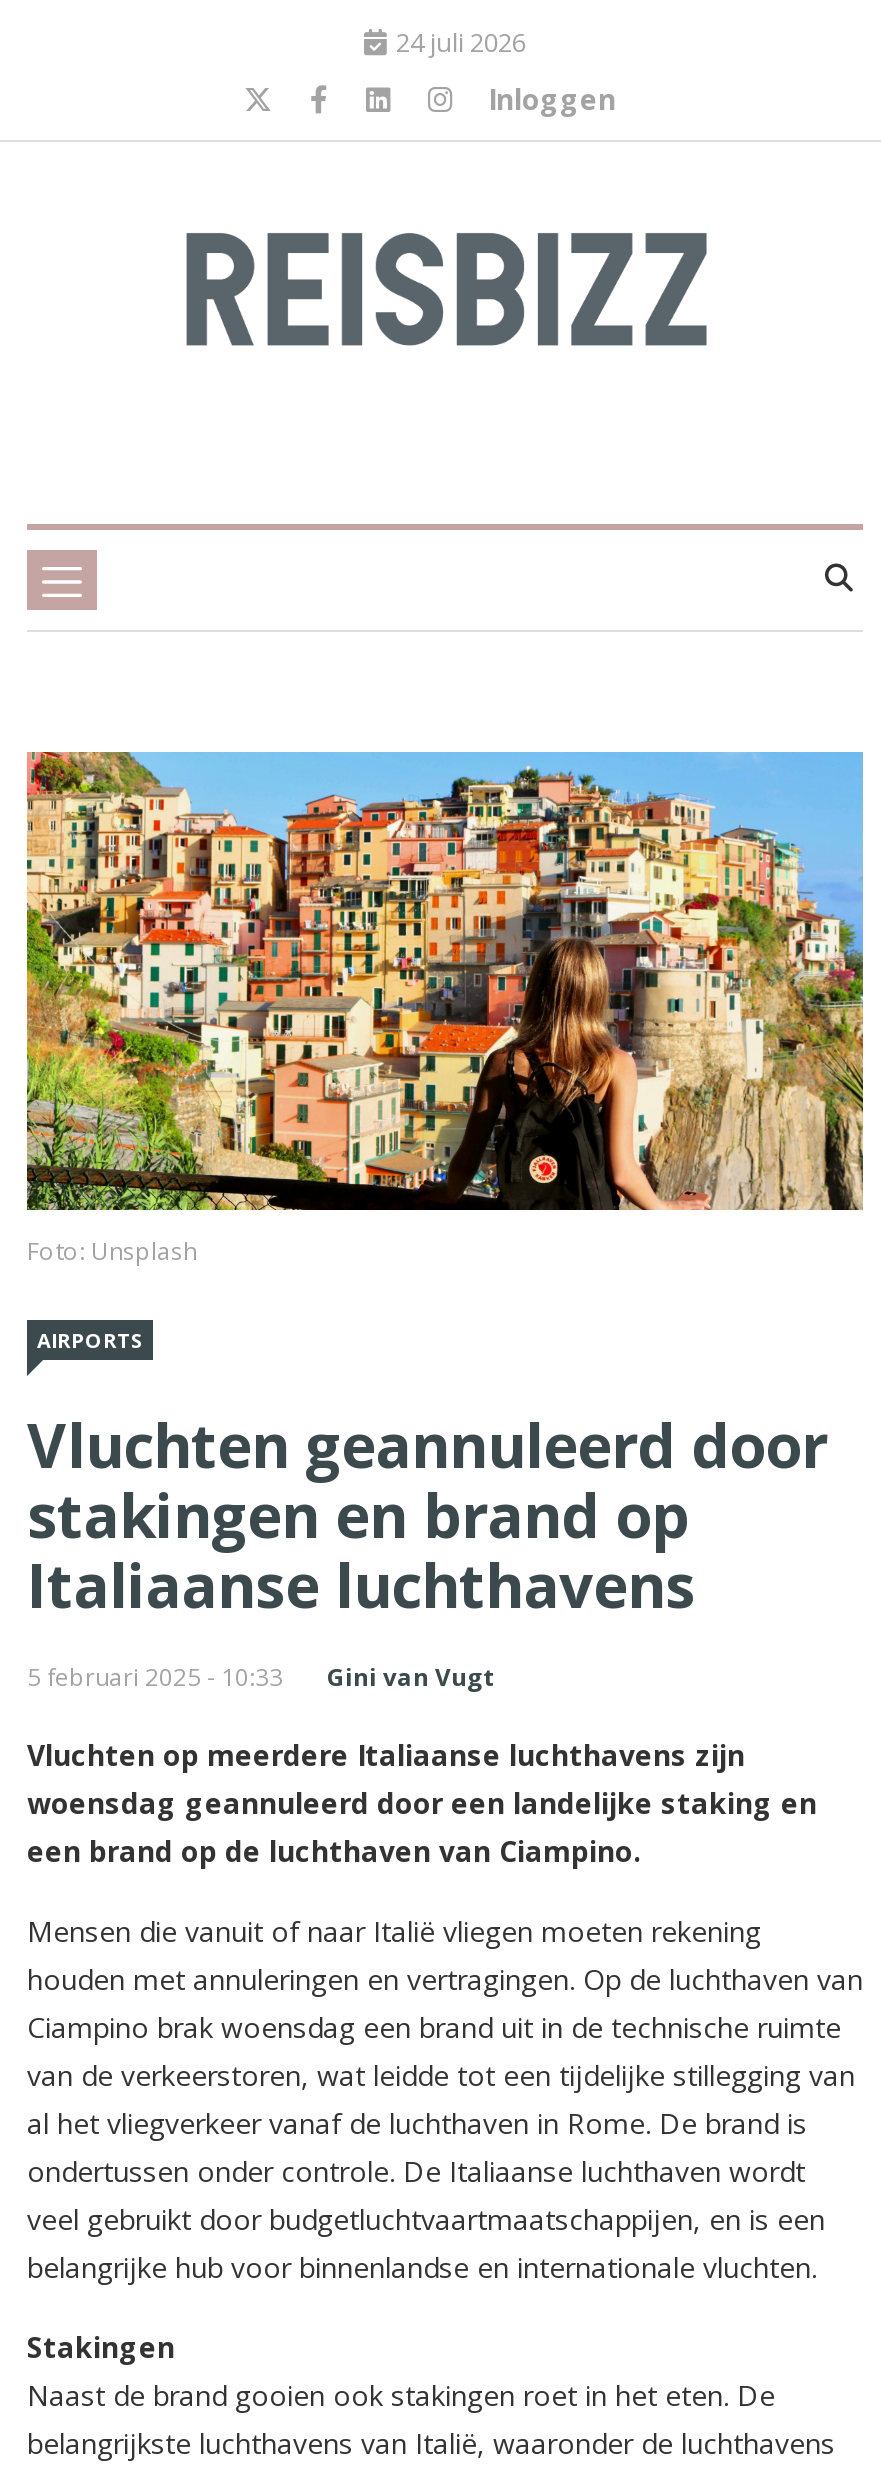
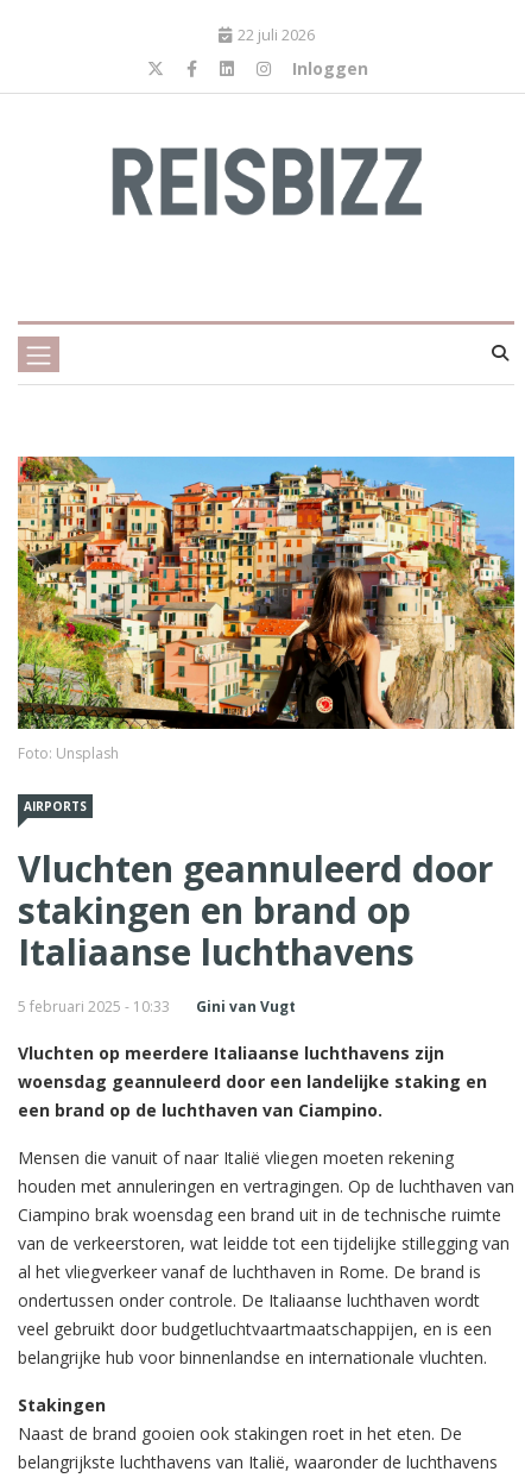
[396,24,526,60] 24 juli 2026 -> [237,24,314,45] 22 juli 2026

